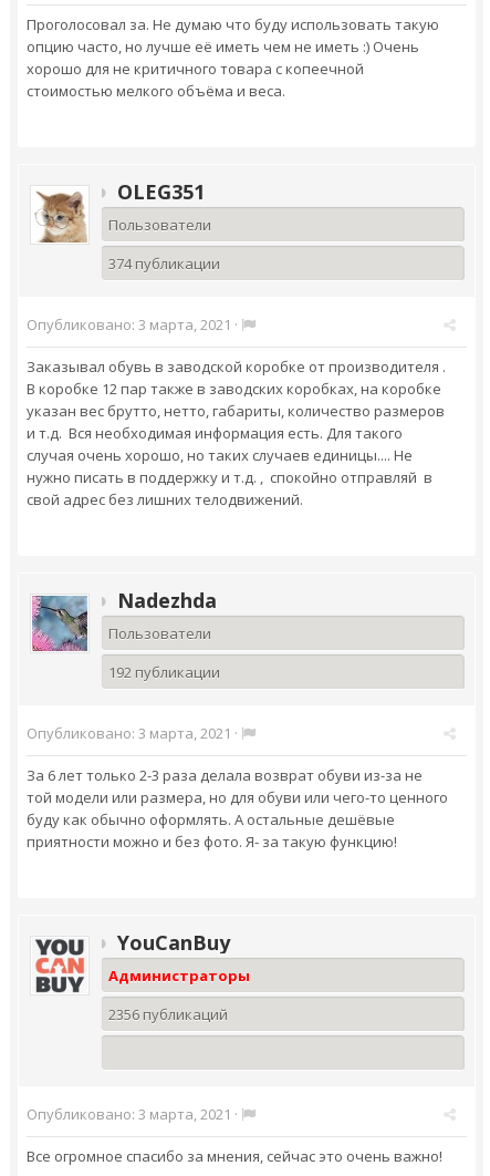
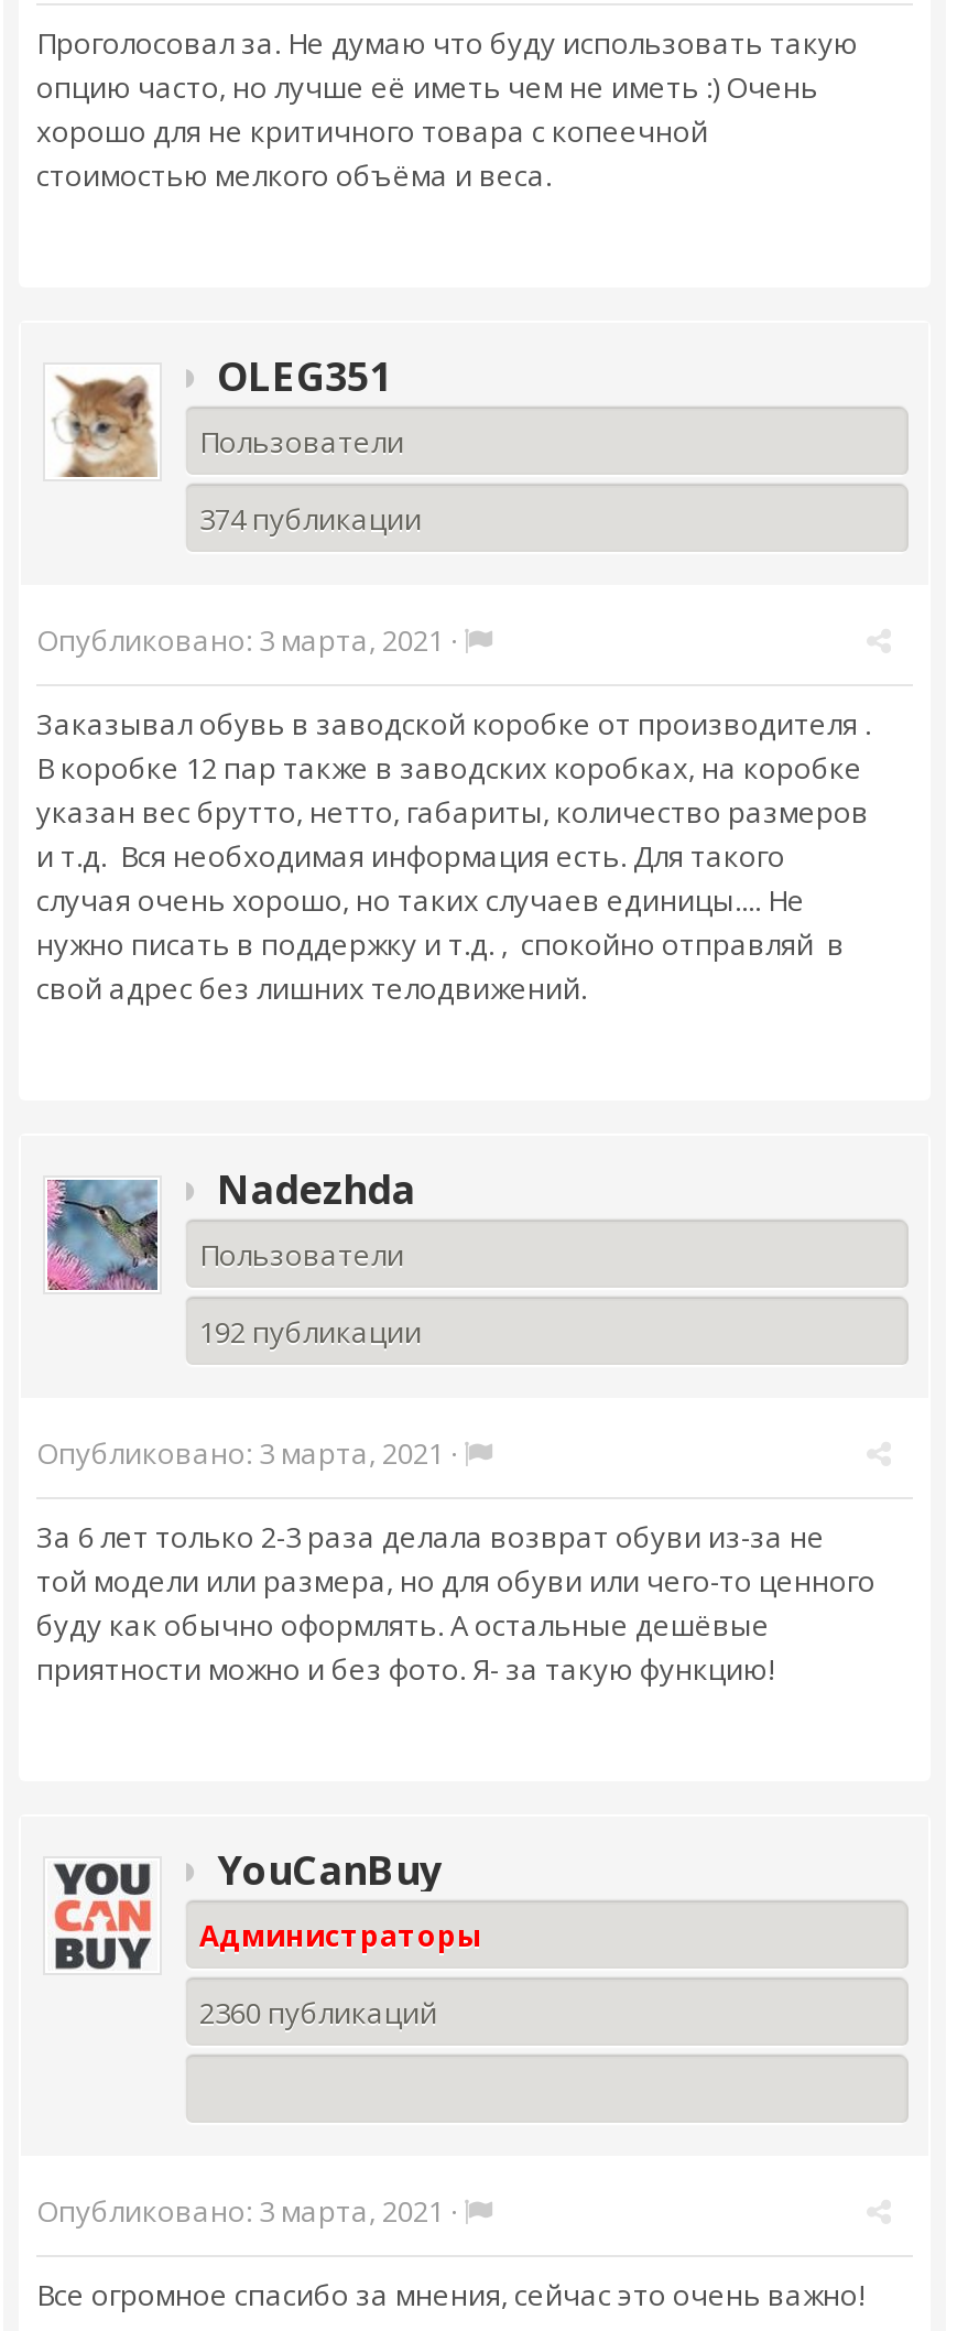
[108,1004,228,1024] 2356 публикаций -> [199,1993,437,2032] 2360 публикаций

